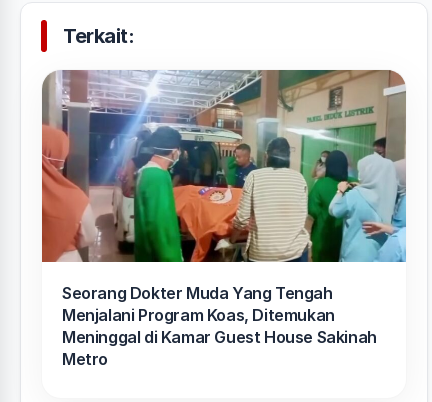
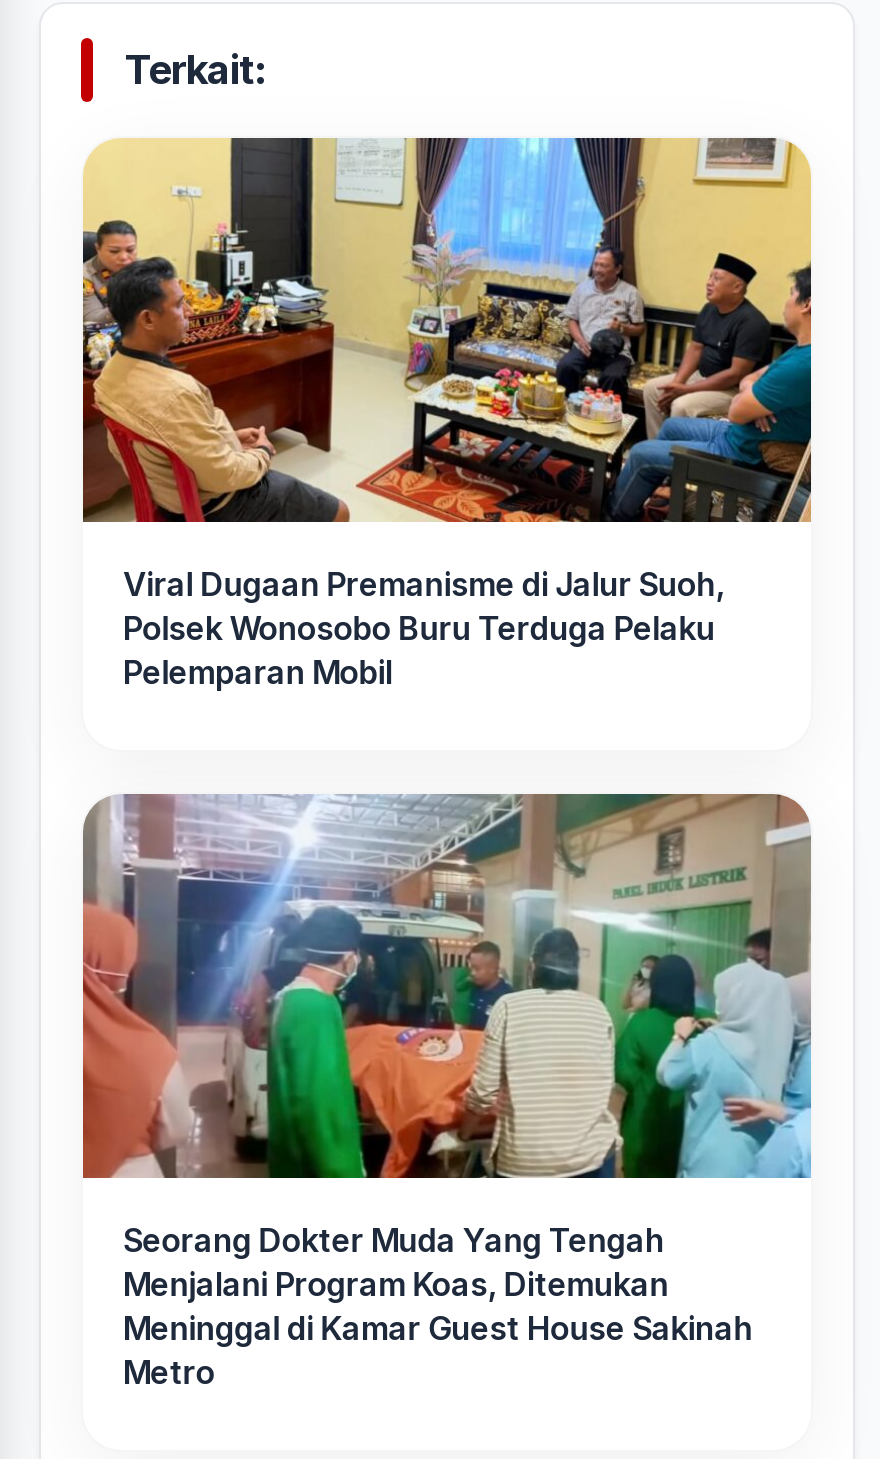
none -> [81,136,813,692] [image] | Viral Dugaan Premanisme di Jalur Suoh, | Polsek Wonosobo Buru Terduga Pelaku | Pelemparan Mobil

